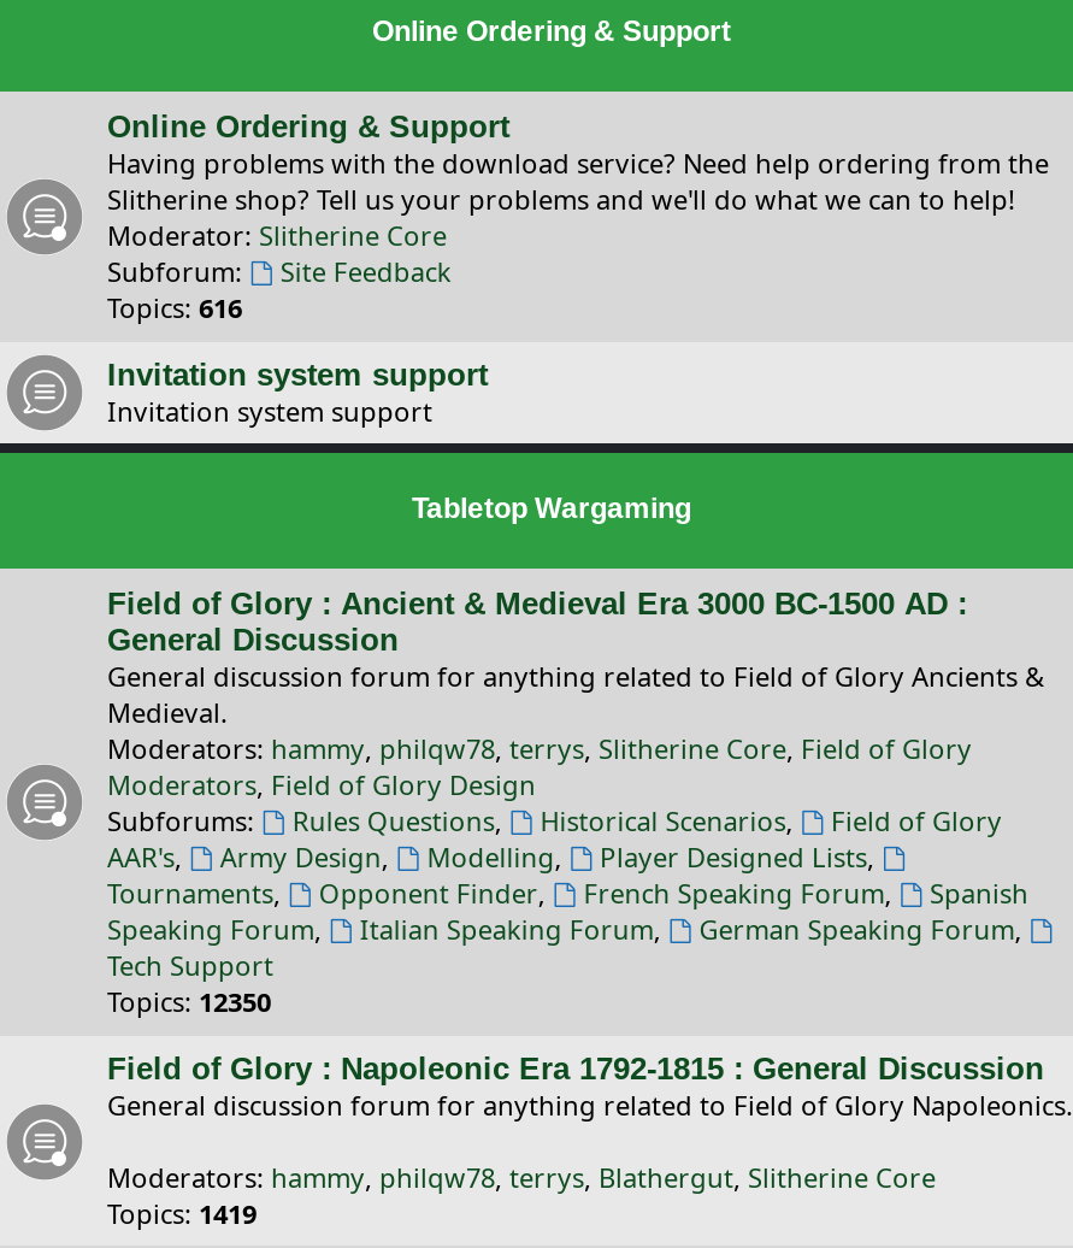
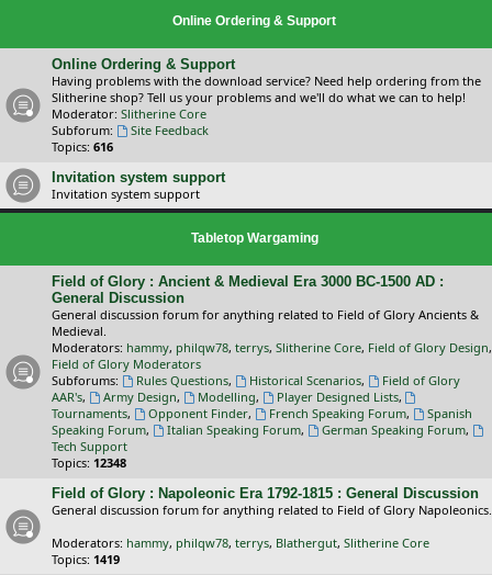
[107,730,972,802] Moderators: hammy, philqw78, terrys, Slitherine Core, Field of Glory | Moderators, Field of Glory Design -> [52,339,492,372] Moderators: hammy, philqw78, terrys, Slitherine Core, Field of Glory Design, | Field of Glory Moderators
[107,983,271,1019] Topics: 12350 -> [52,454,126,471] Topics: 12348

